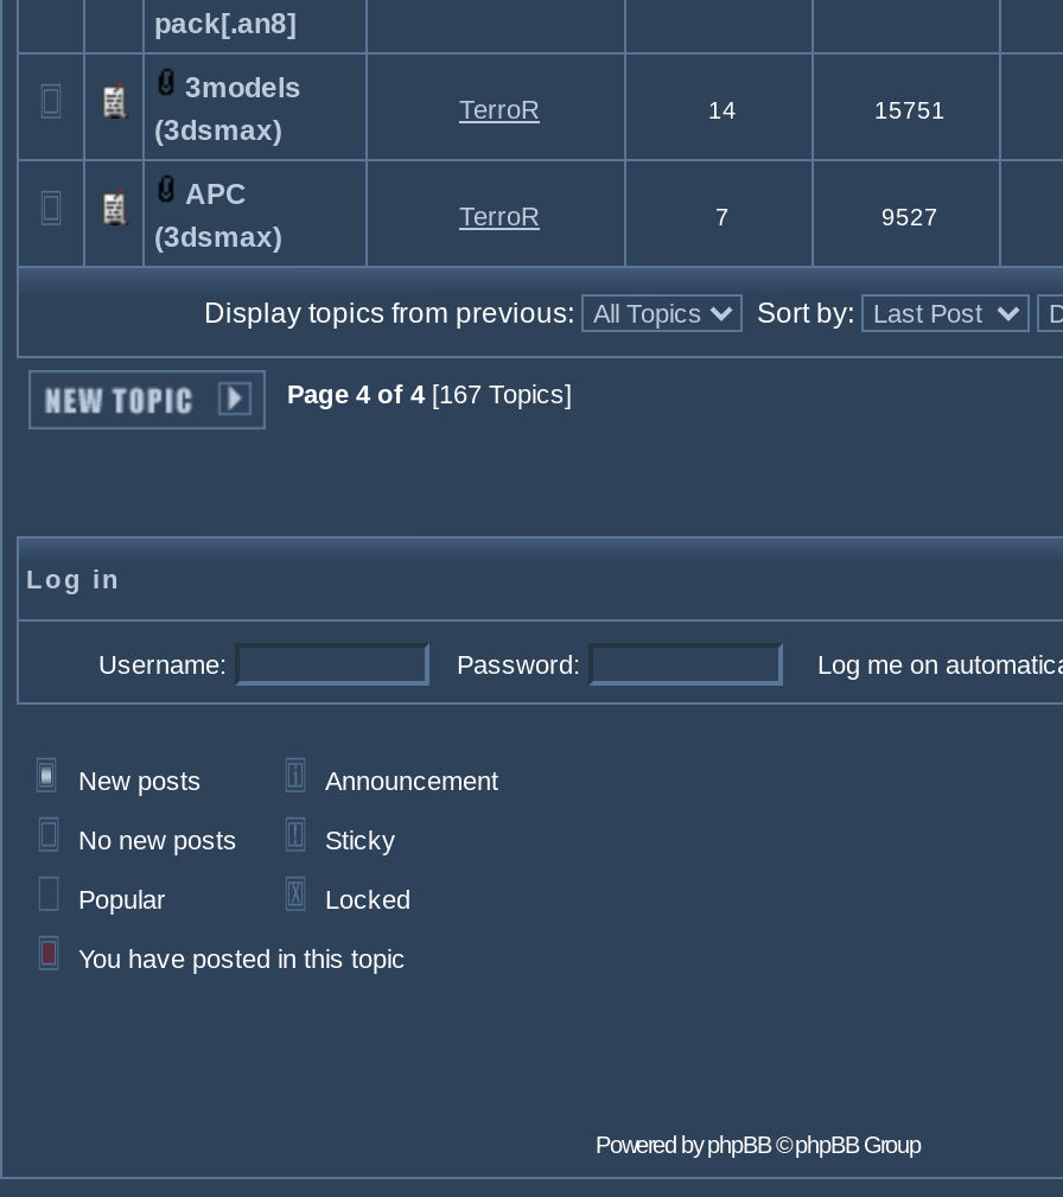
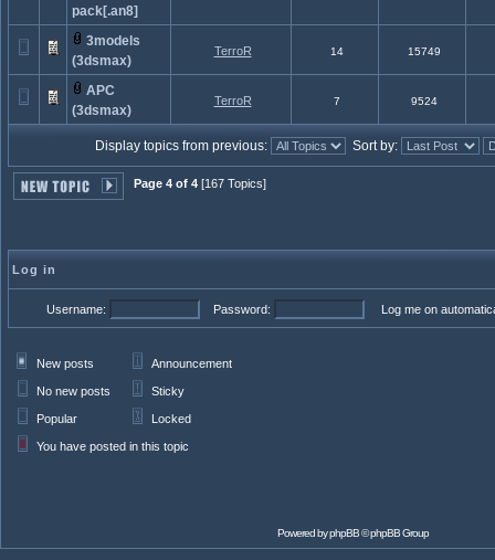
[860,97,953,123] 15751 -> [401,45,444,57] 15749
[867,204,946,230] 9527 -> [404,95,440,107] 9524

